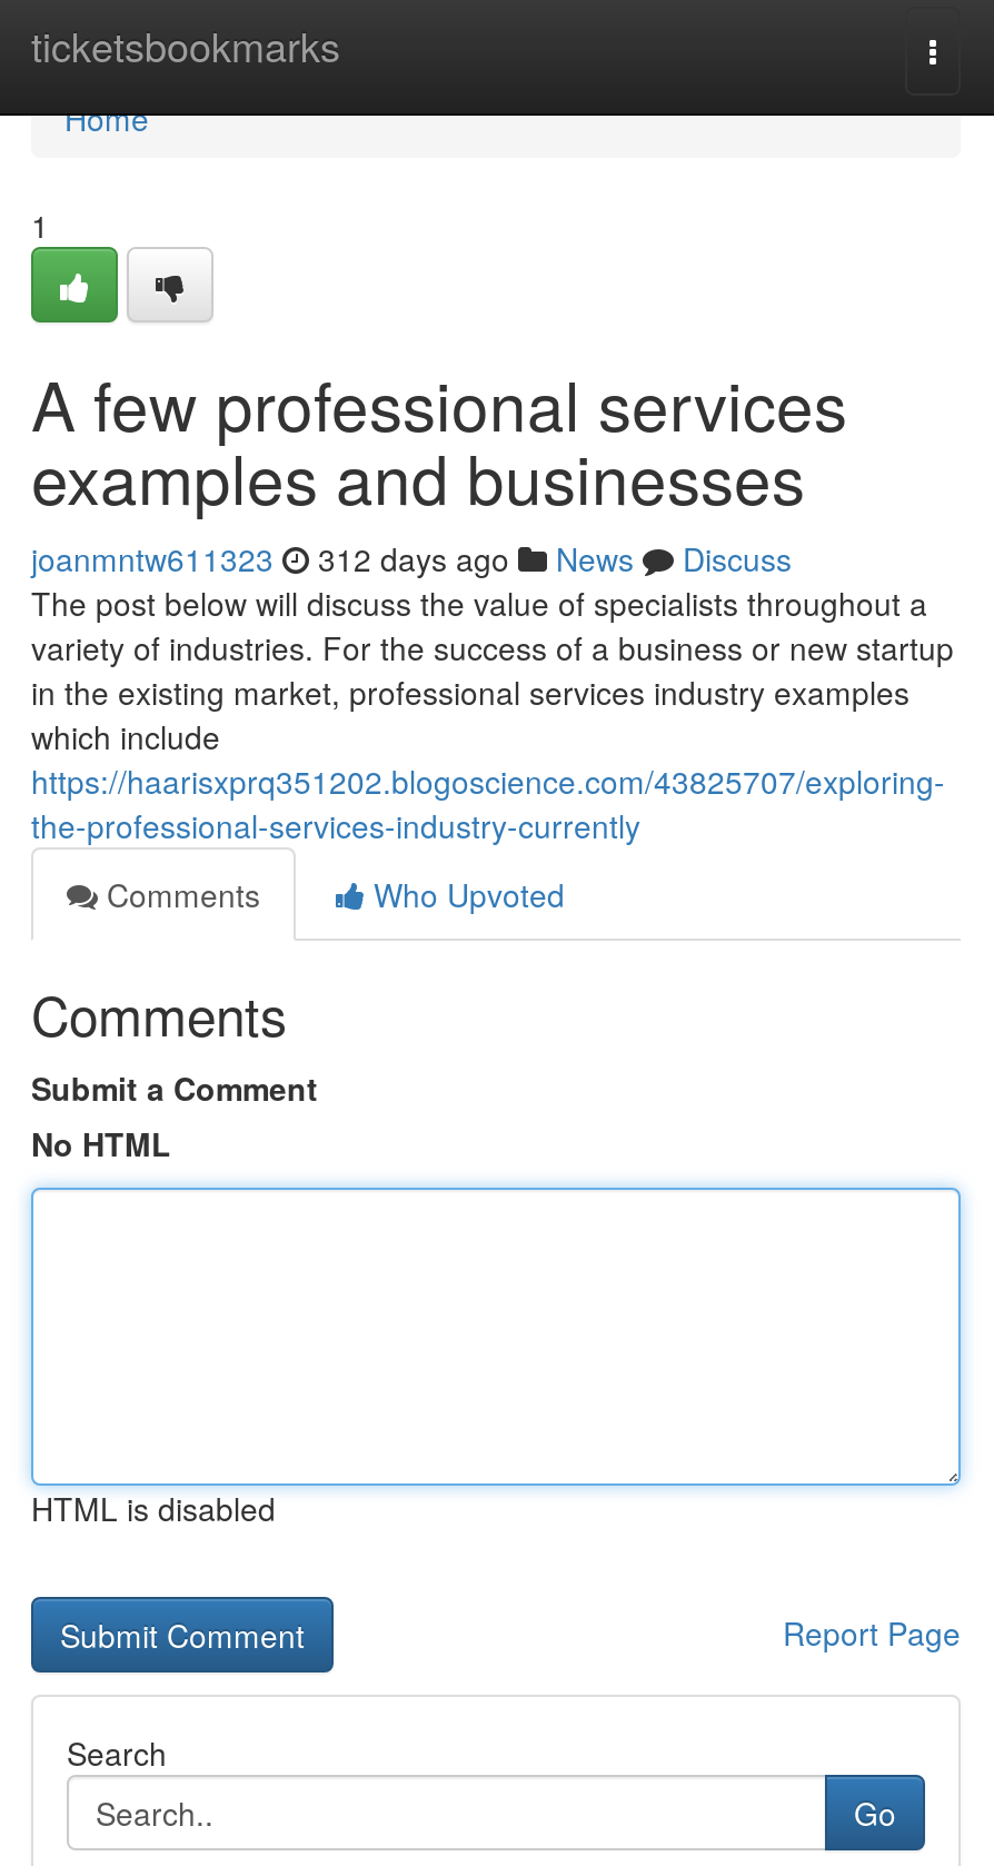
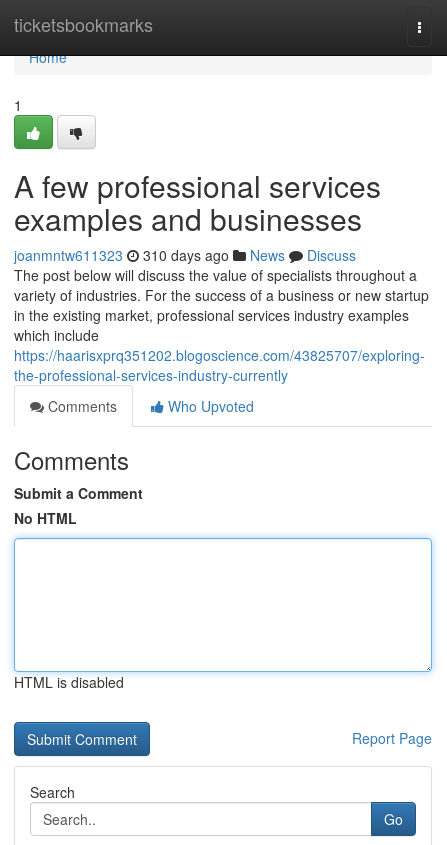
[31,536,792,580] joanmntw611323 312 days ago News Discuss -> [14,245,356,265] joanmntw611323 310 days ago News Discuss

